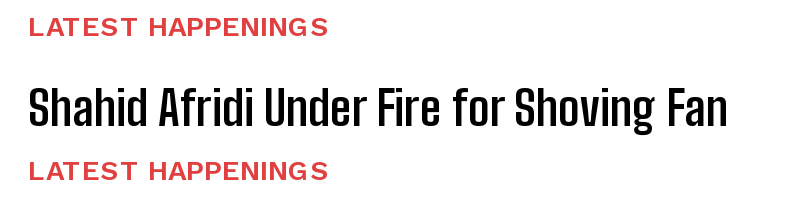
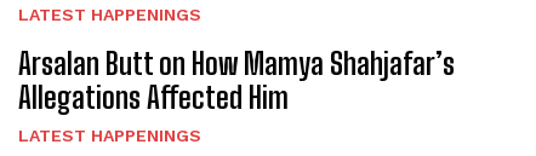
[28,77,728,135] Shahid Afridi Under Fire for Shoving Fan -> [18,46,455,115] Arsalan Butt on How Mamya Shahjafar’s | Allegations Affected Him

